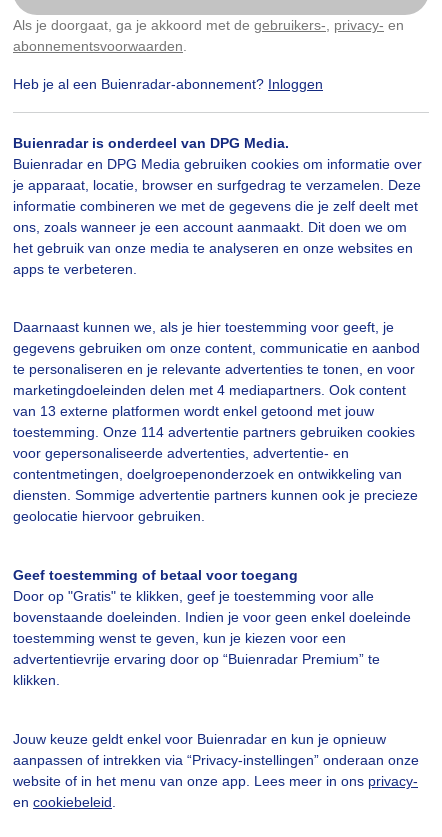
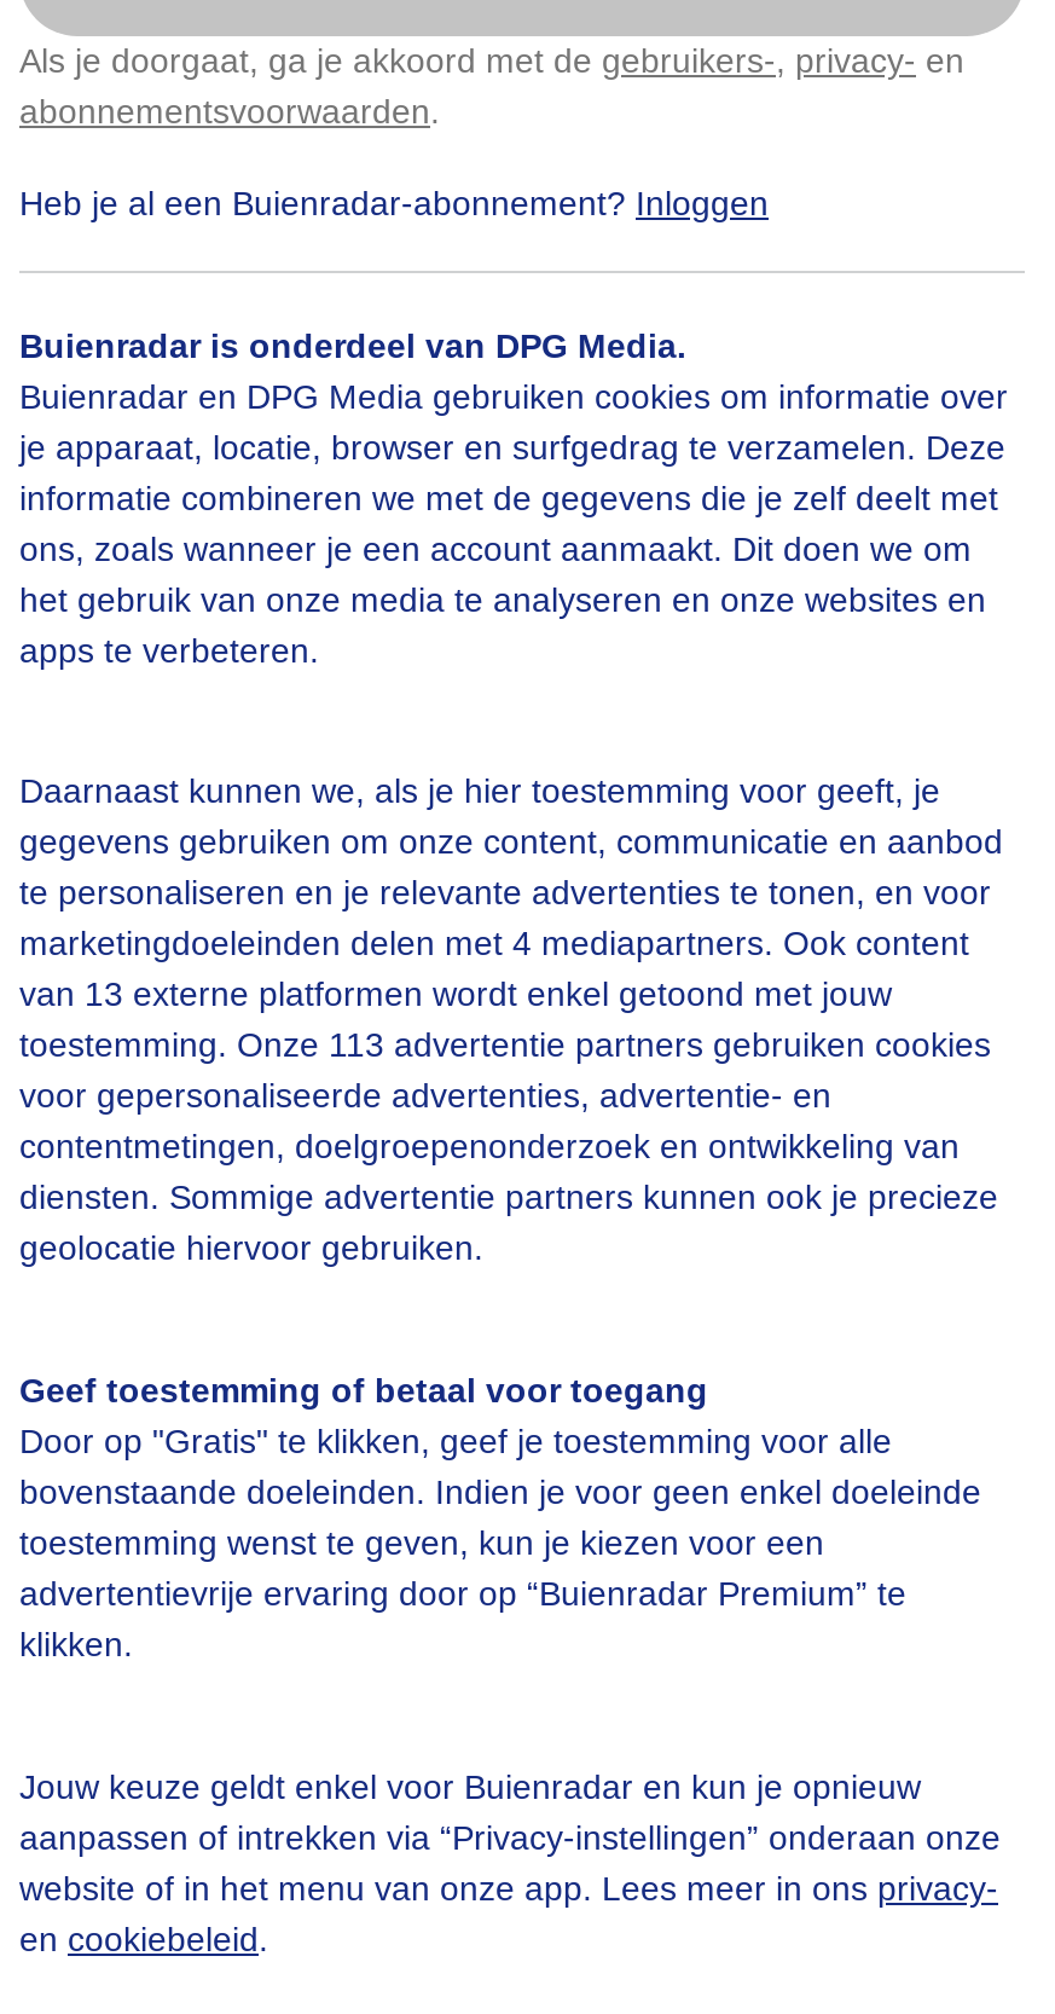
[13,424,415,440] toestemming. Onze 114 advertentie partners gebruiken cookies -> [19,1026,991,1065] toestemming. Onze 113 advertentie partners gebruiken cookies

